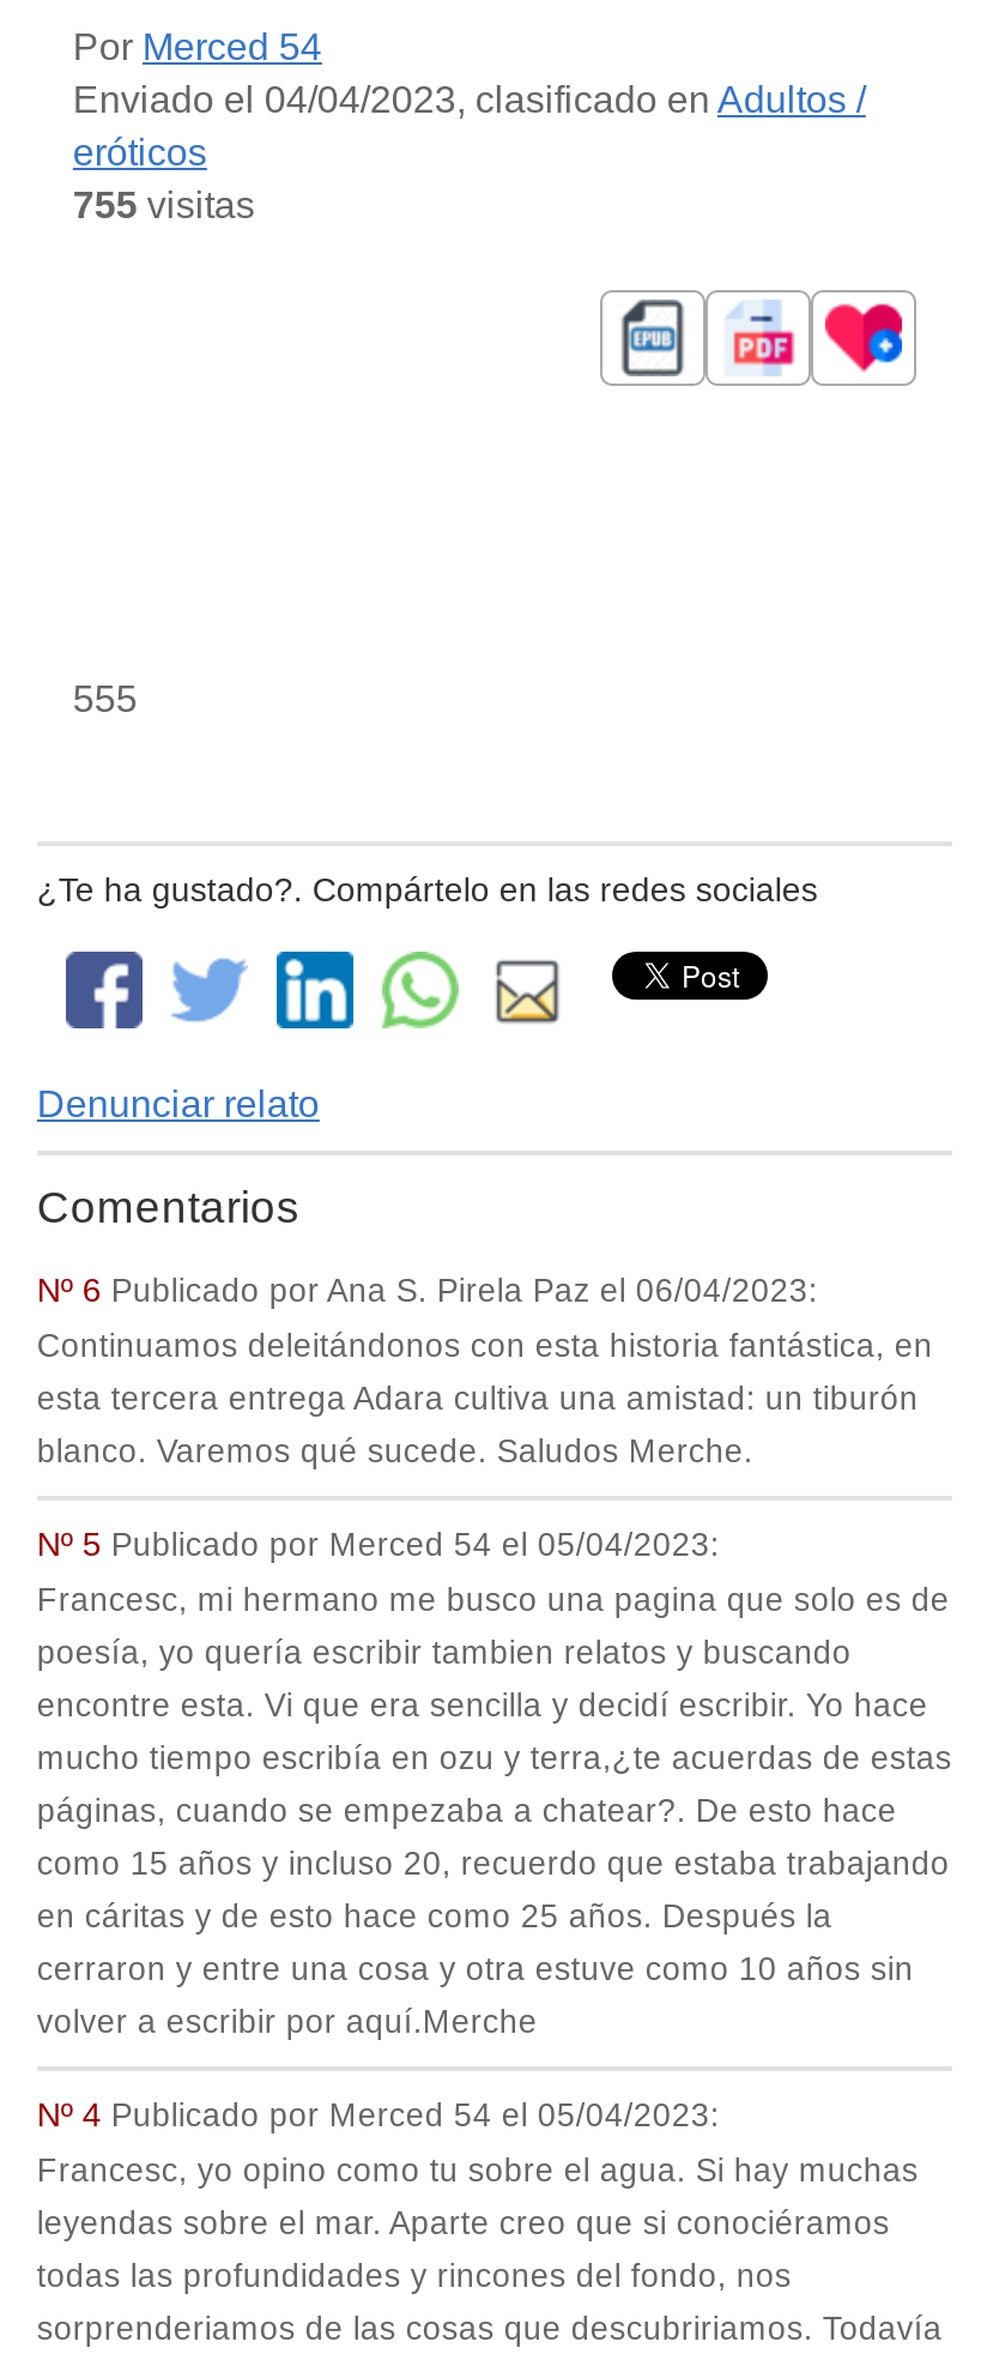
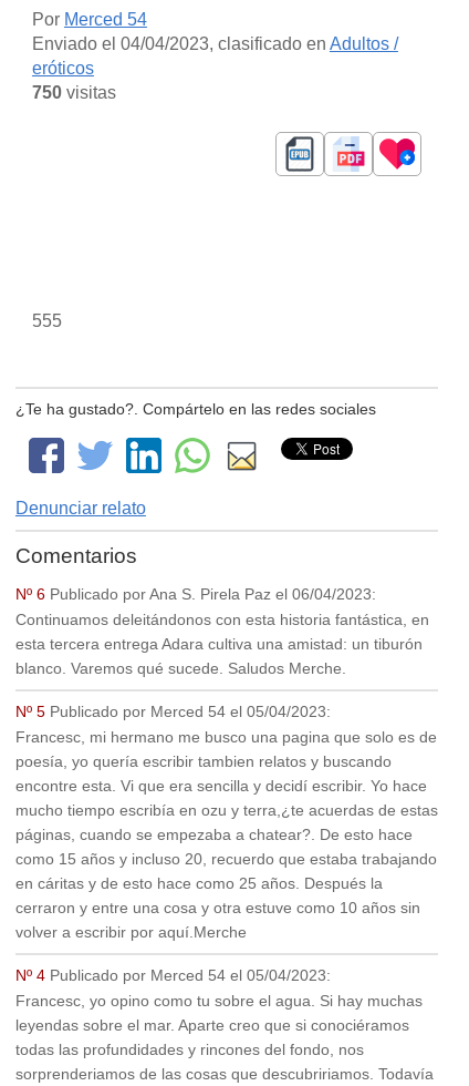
[73,184,255,225] 755 visitas -> [32,83,116,102] 750 visitas

